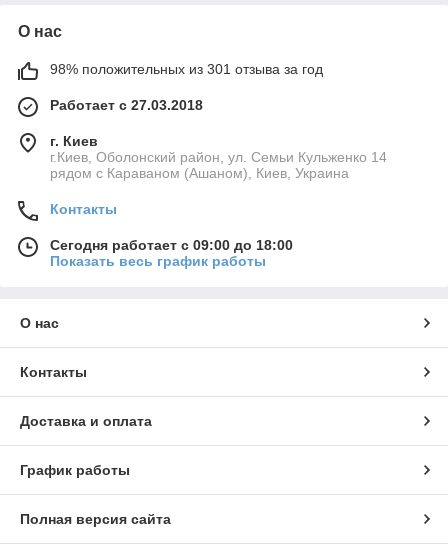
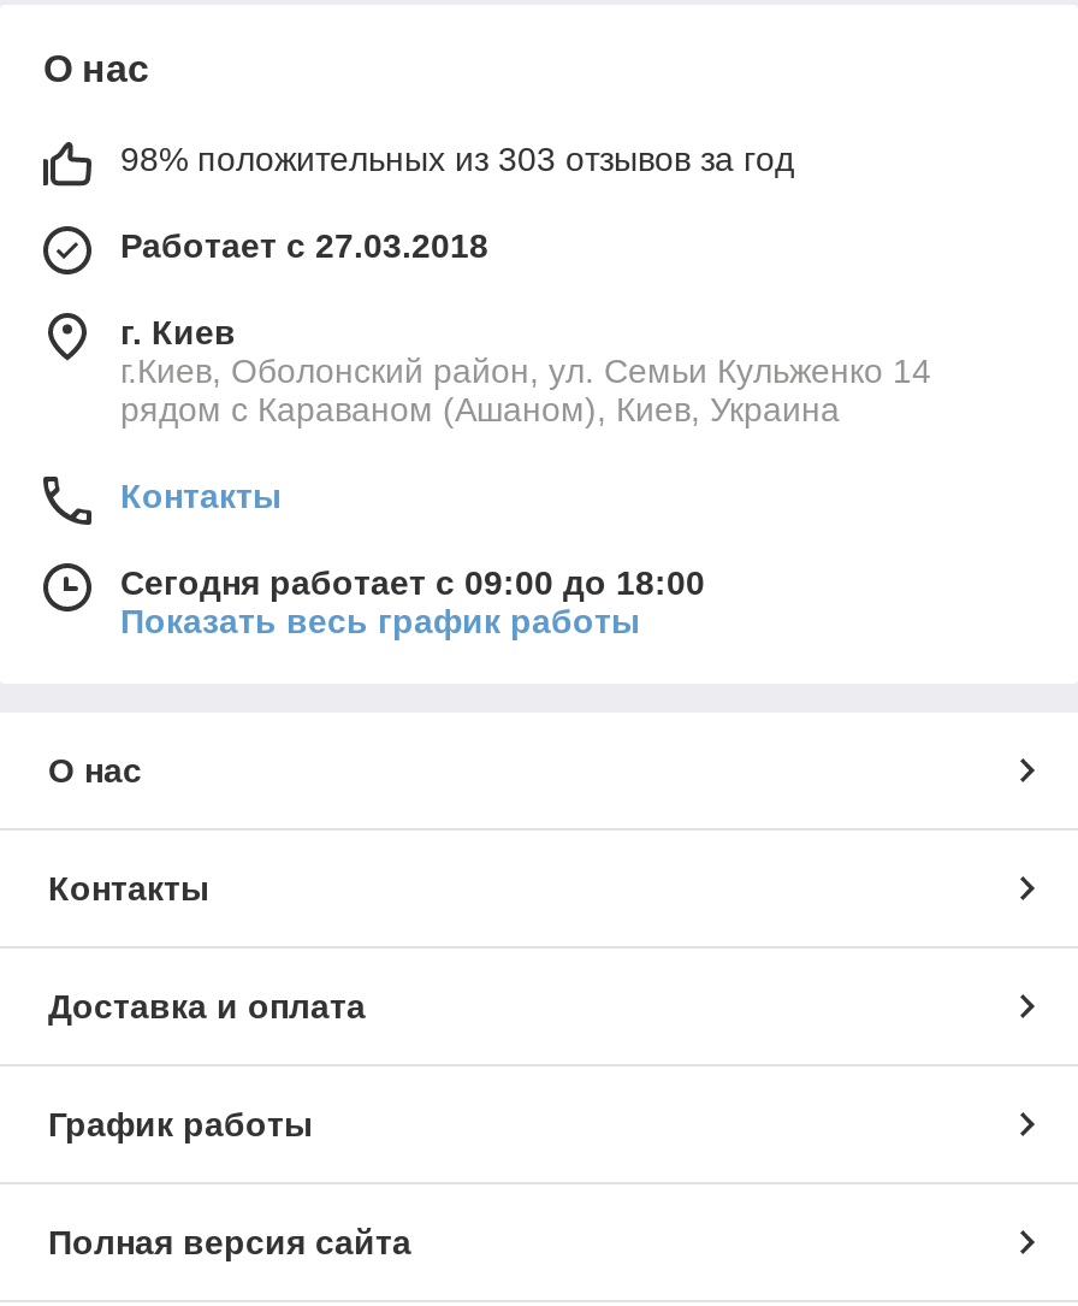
[50,61,323,77] 98% положительных из 301 отзыва за год -> [120,141,794,179] 98% положительных из 303 отзывов за год

